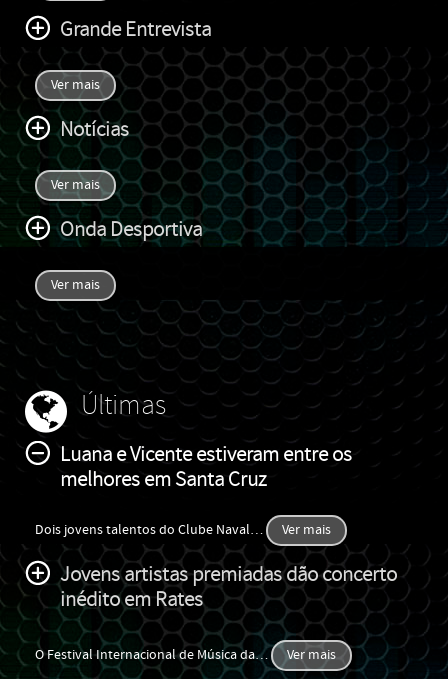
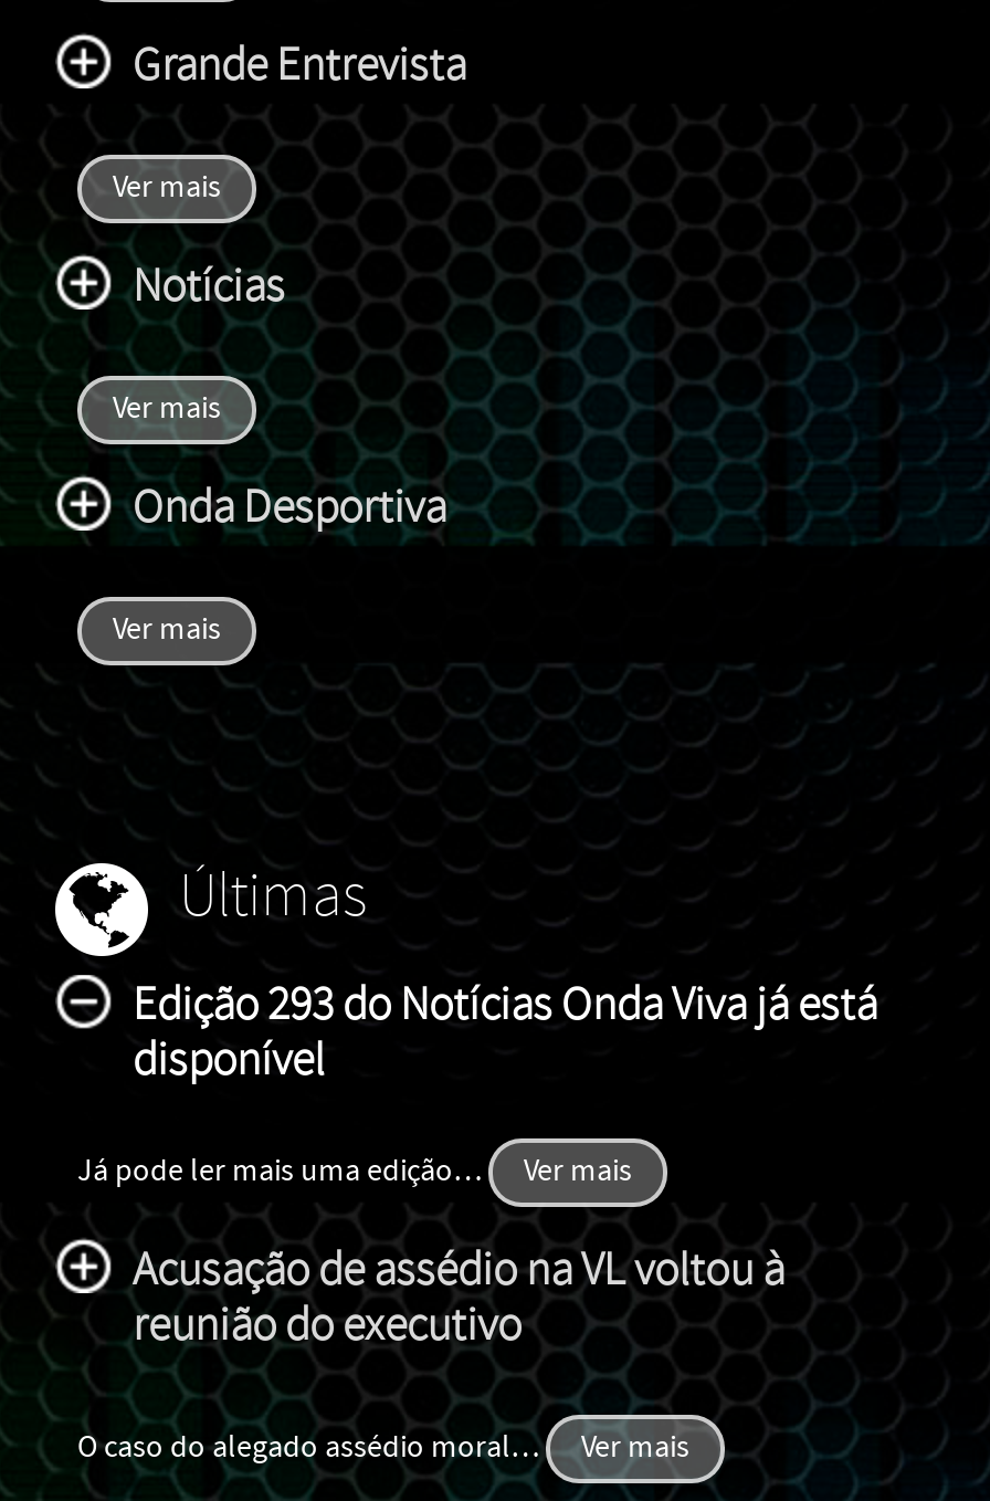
[60,443,352,492] Luana e Vicente estiveram entre os | melhores em Santa Cruz -> [133,979,877,1087] Edição 293 do Notícias Onda Viva já está | disponível
[35,522,263,538] Dois jovens talentos do Clube Naval … -> [77,1153,482,1189] Já pode ler mais uma edição …
[60,563,397,612] Jovens artistas premiadas dão concerto | inédito em Rates -> [133,1244,784,1352] Acusação de assédio na VL voltou à | reunião do executivo
[35,647,268,663] O Festival Internacional de Música da … -> [77,1430,539,1465] O caso do alegado assédio moral …

